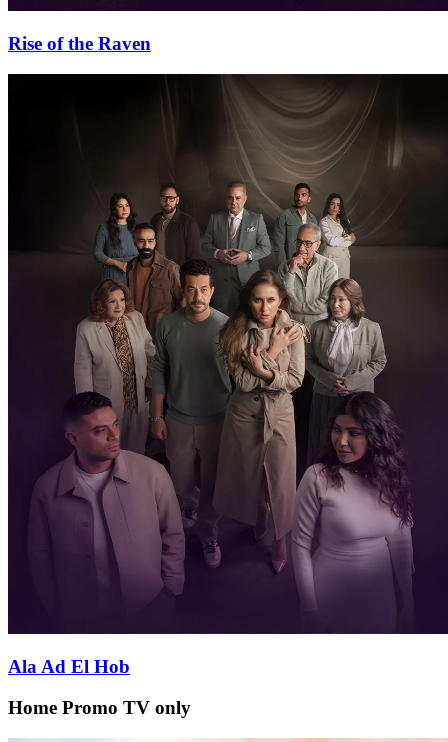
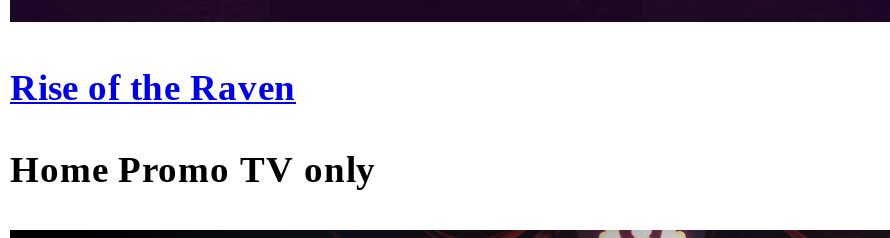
[8,73,445,610] [image] -> none
[8,656,130,677] Ala Ad El Hob -> none

